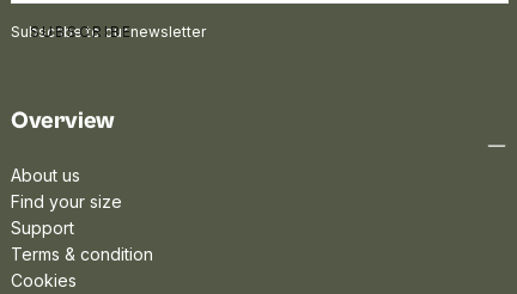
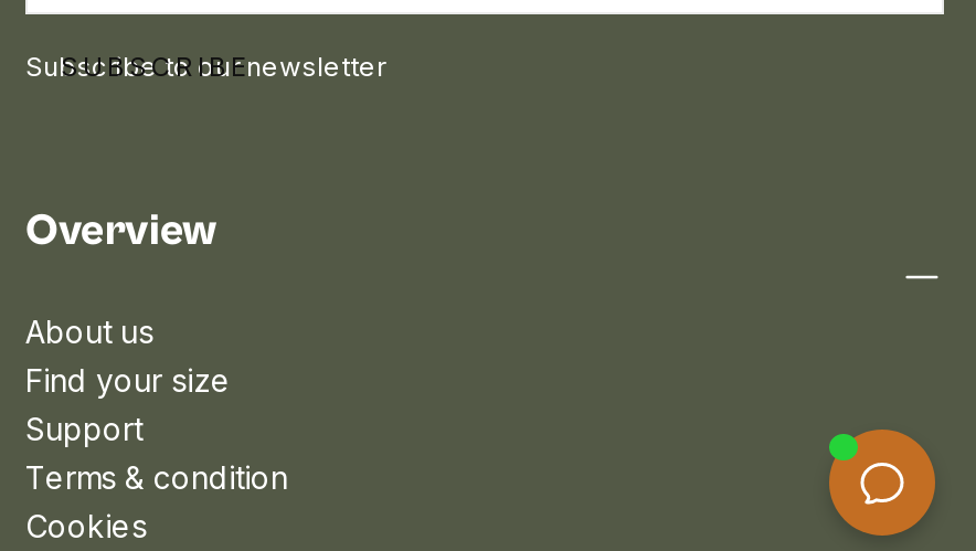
none -> [827,427,937,536] [image]

